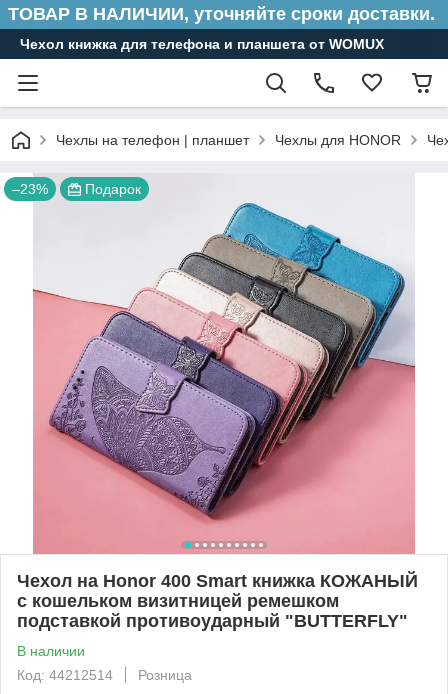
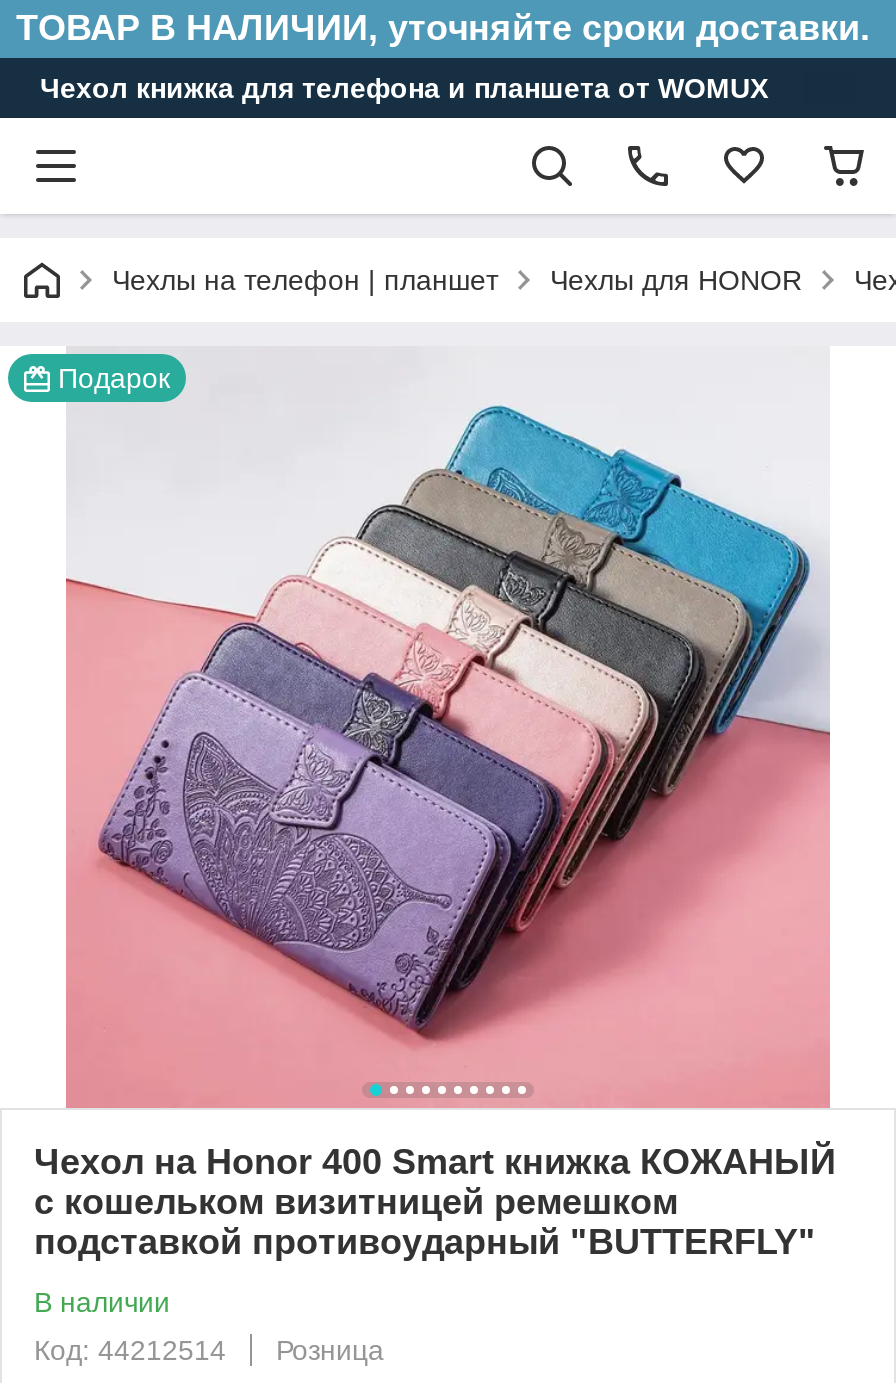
[12,181,48,197] –23% -> none

